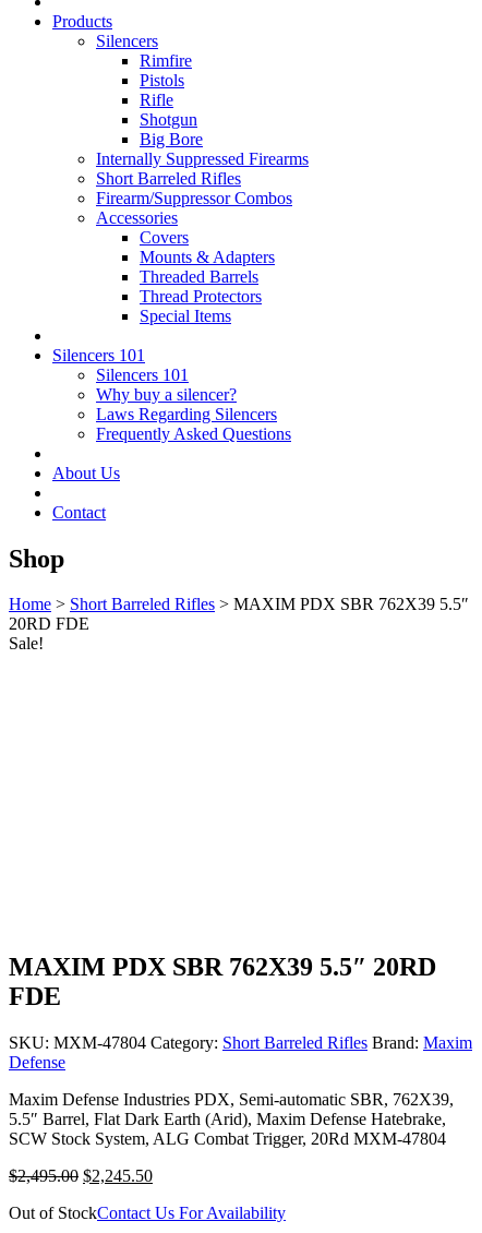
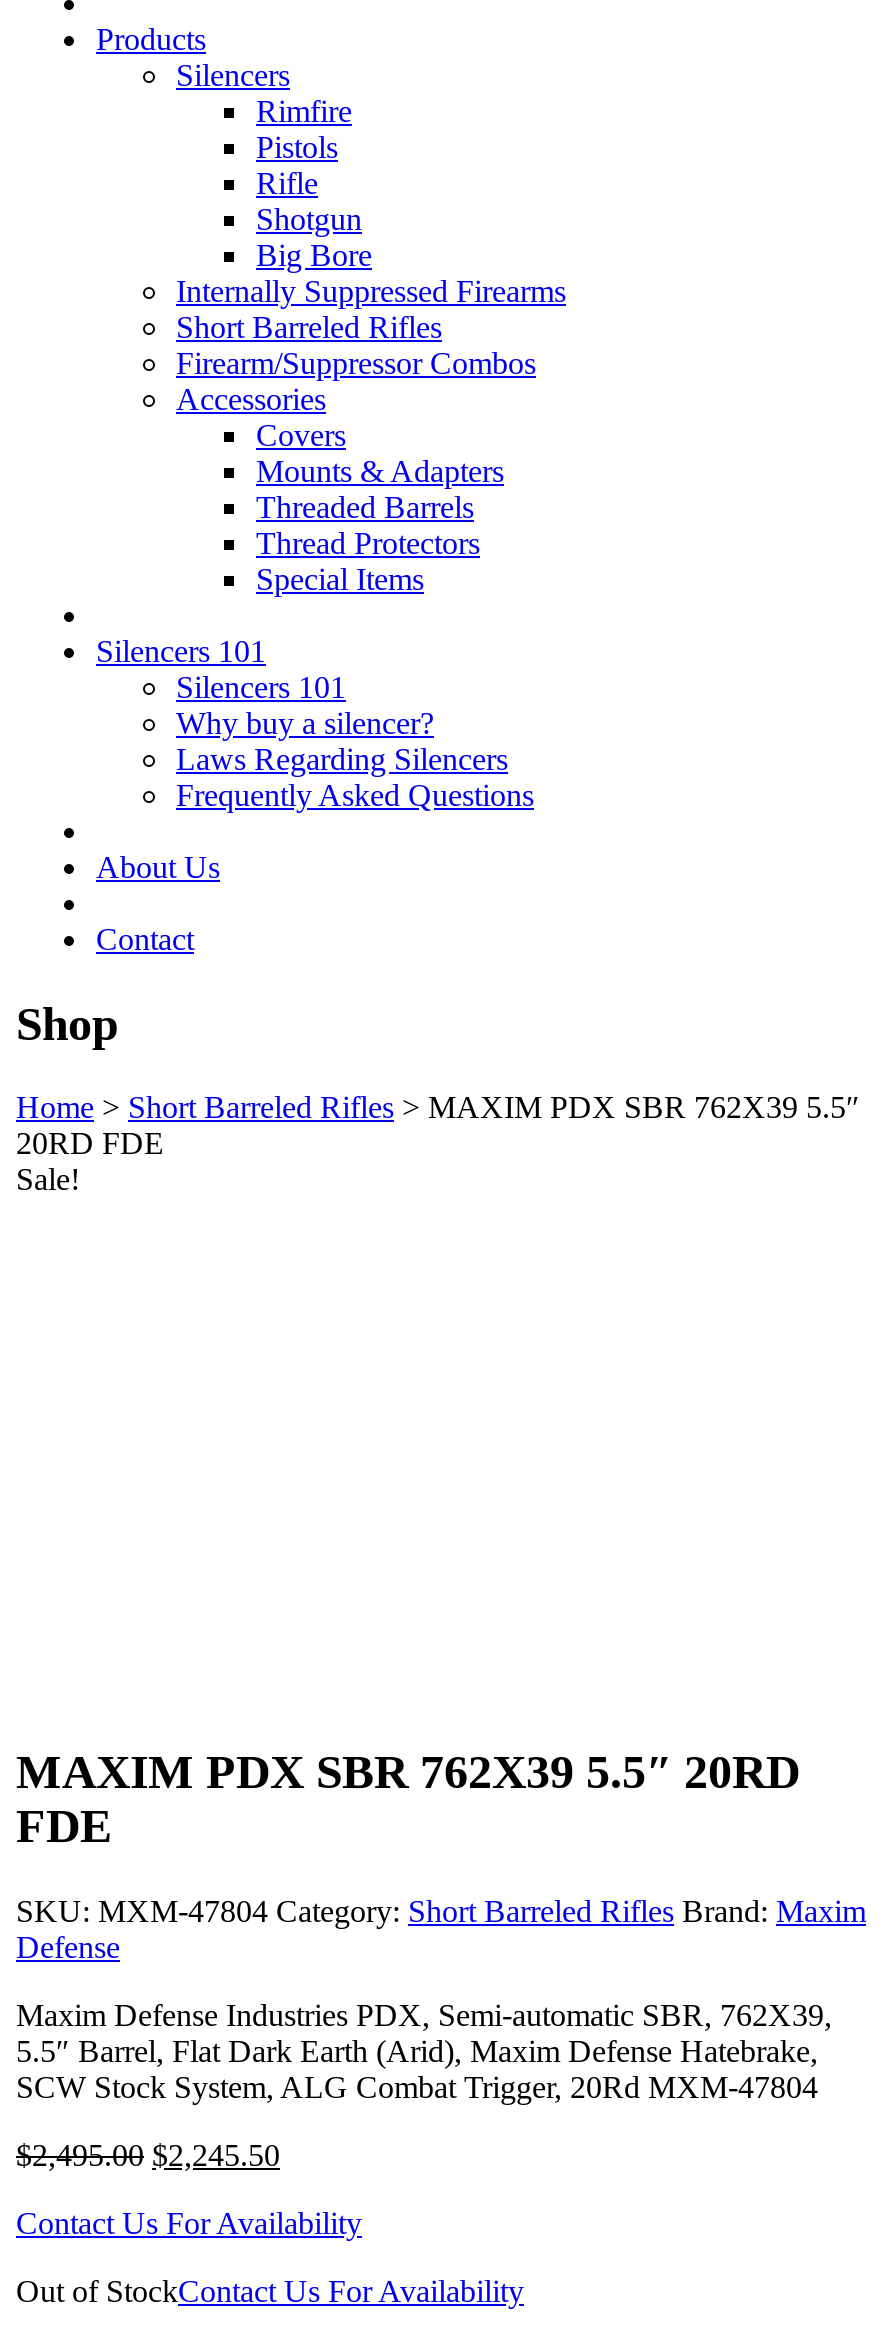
none -> [16,2206,362,2240] Contact Us For Availability

